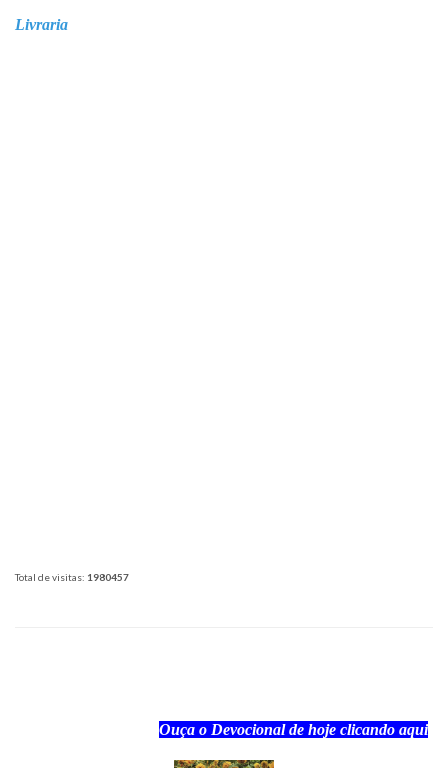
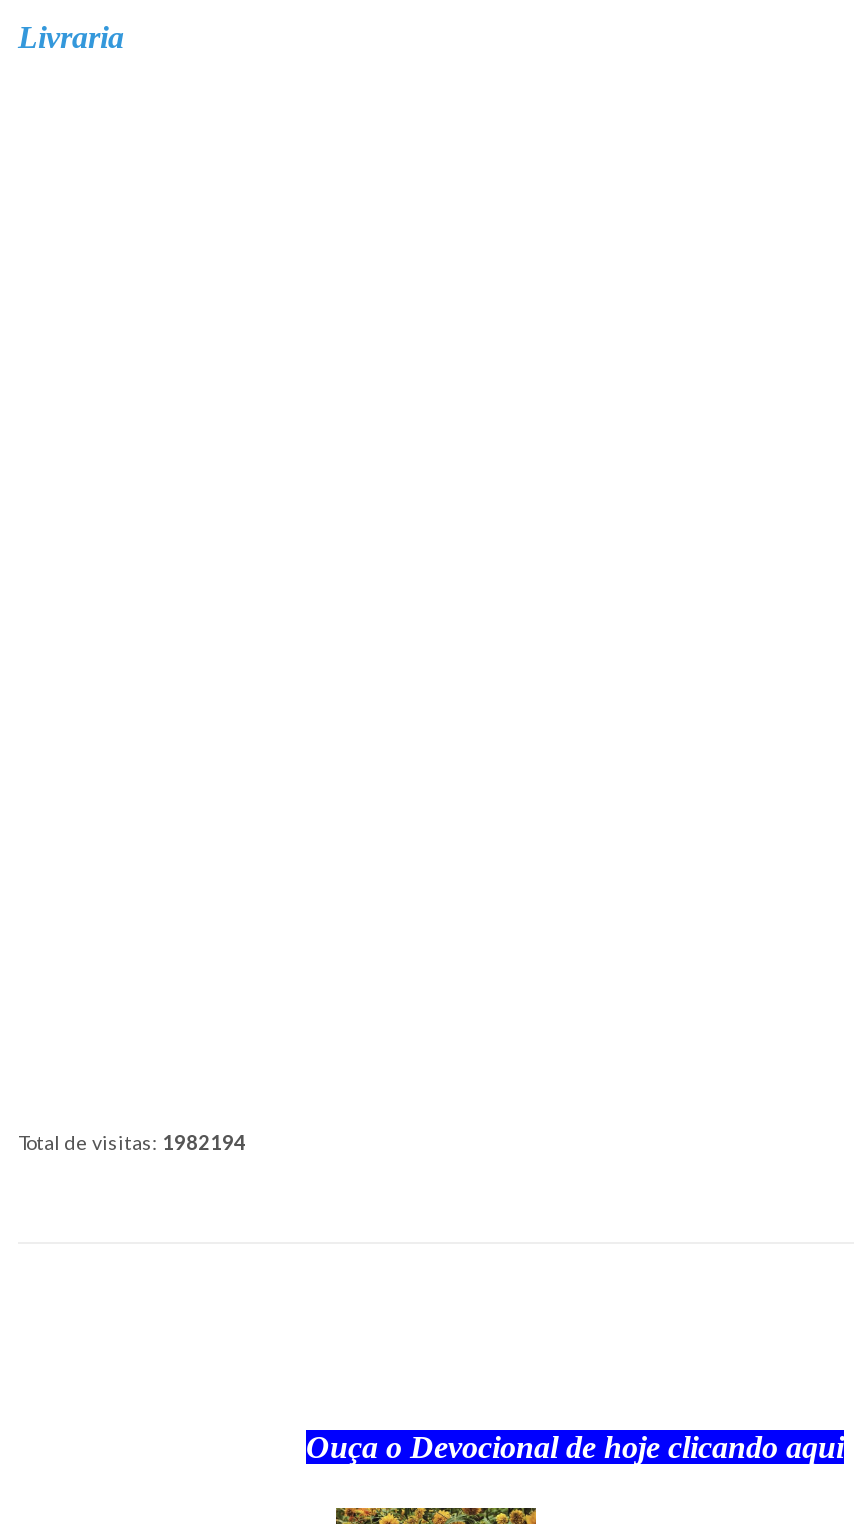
[15,571,129,583] Total de visitas: 1980457 -> [18,1130,246,1154] Total de visitas: 1982194

